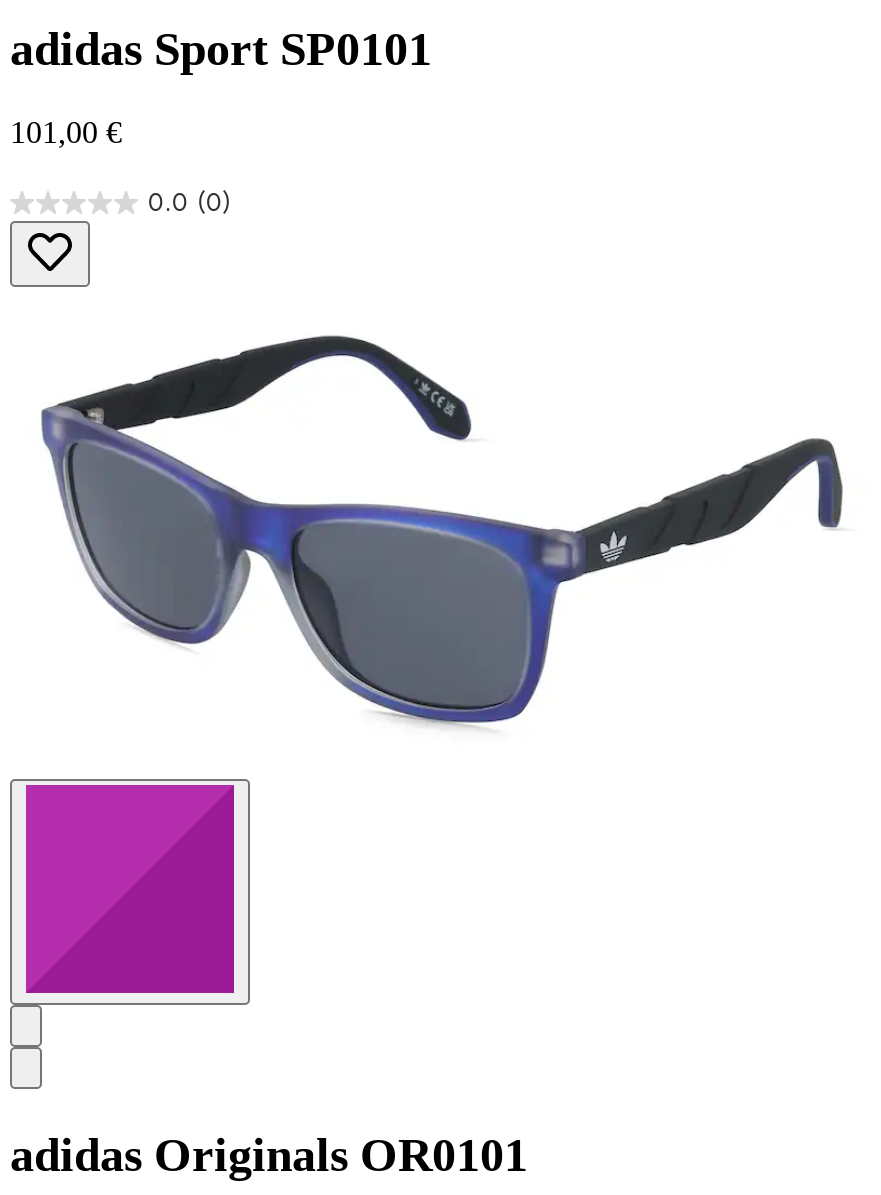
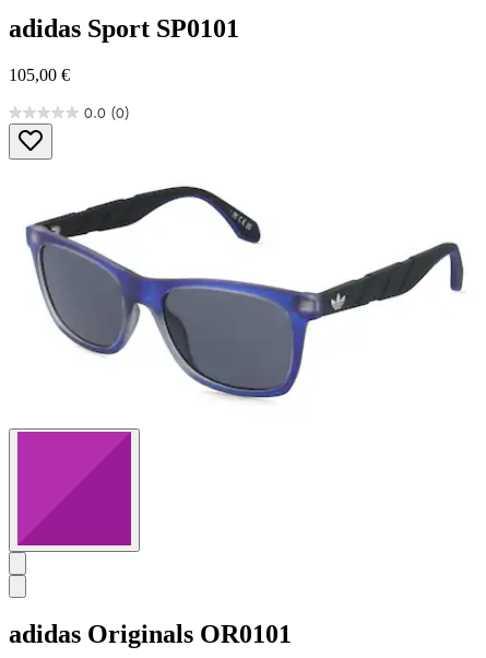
[10,116,122,150] 101,00 € -> [9,65,70,84] 105,00 €

